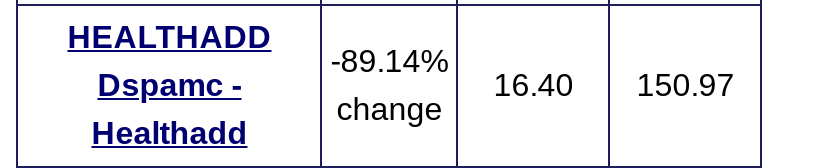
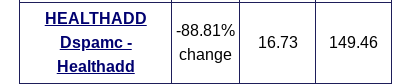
[330,45,448,79] -89.14% -> [176,22,235,39] -88.81%
[493,69,573,103] 16.40 -> [258,34,298,51] 16.73
[636,69,734,103] 150.97 -> [329,34,378,51] 149.46

